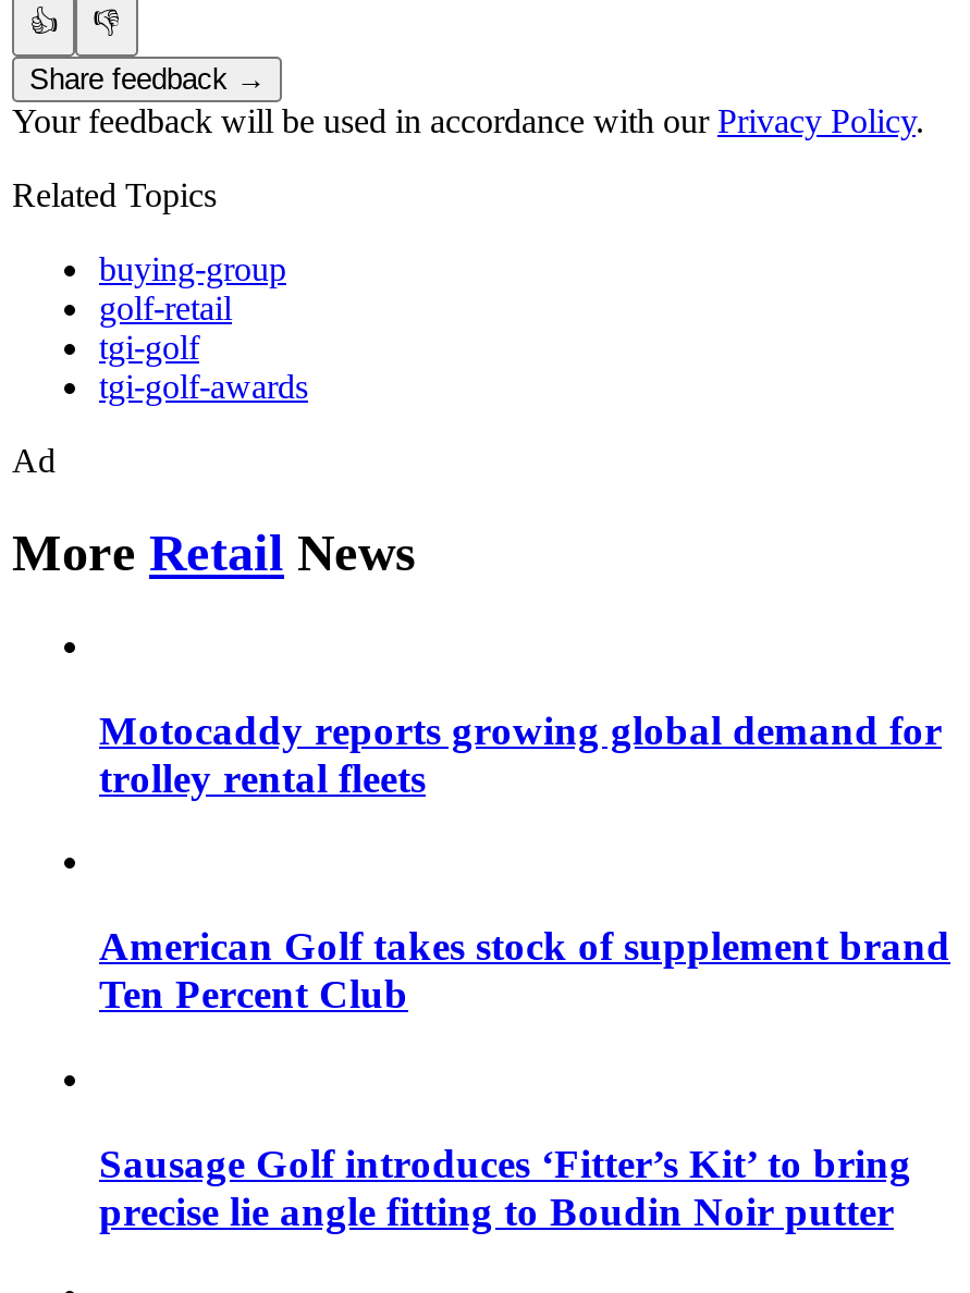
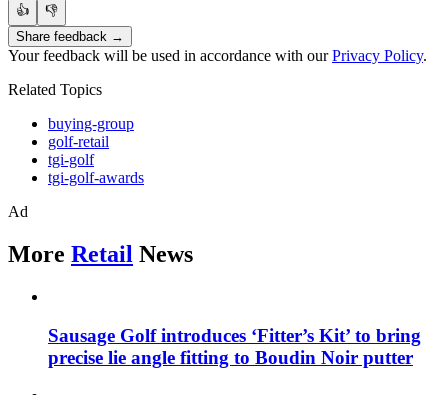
[99,707,942,800] Motocaddy reports growing global demand for | trolley rental fleets -> none
[99,923,950,1017] American Golf takes stock of supplement brand | Ten Percent Club -> none

